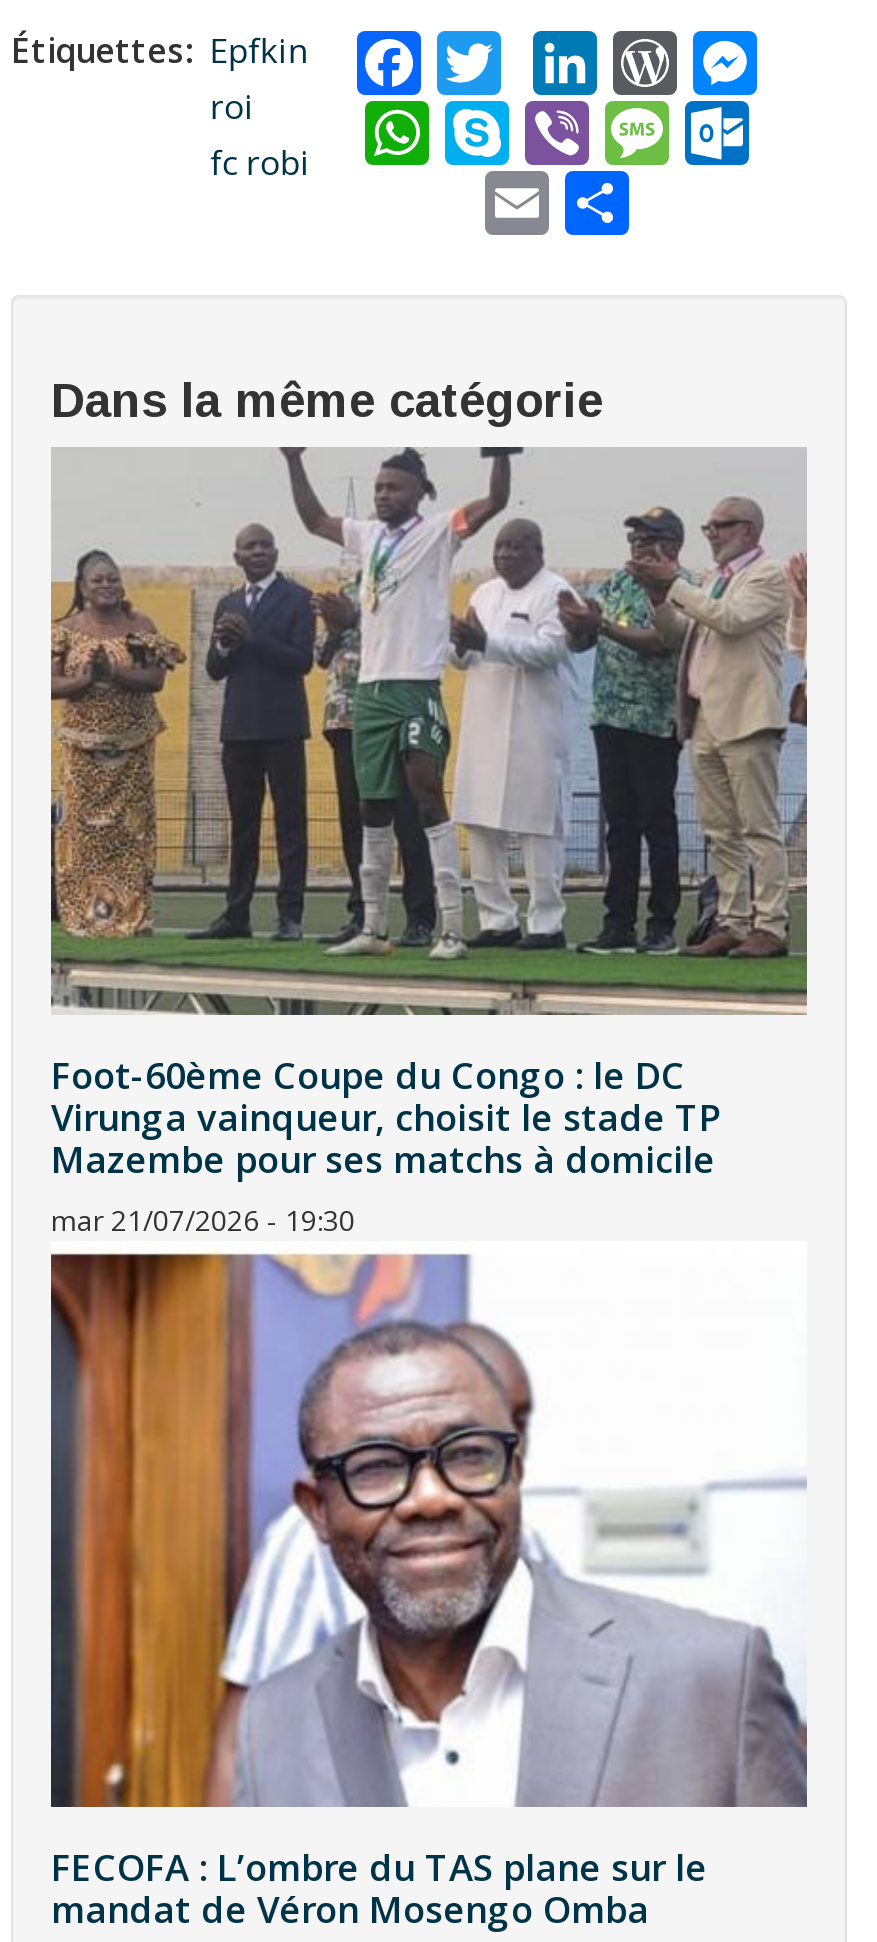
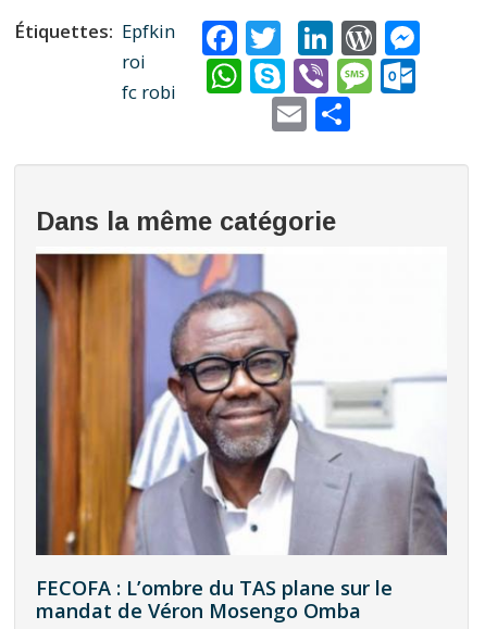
[49,445,809,1239] [image] | Foot-60ème Coupe du Congo : le DC | Virunga vainqueur, choisit le stade TP | Mazembe pour ses matchs à domicile | mar 21/07/2026 - 19:30 -> none

